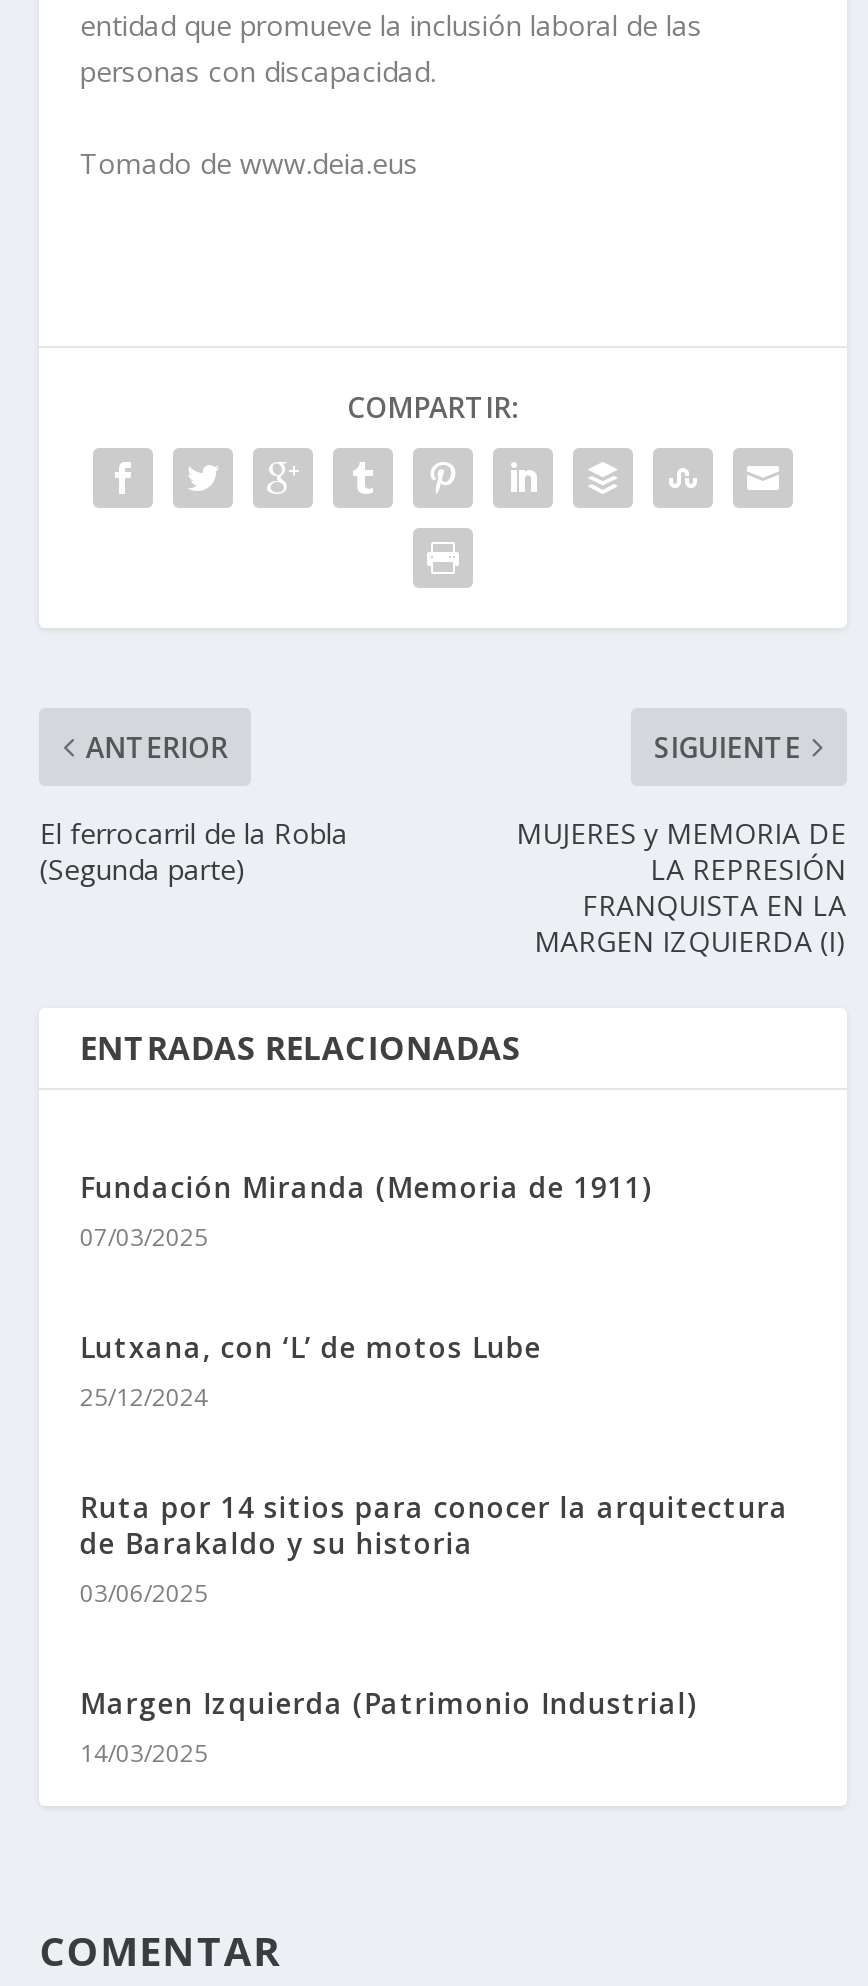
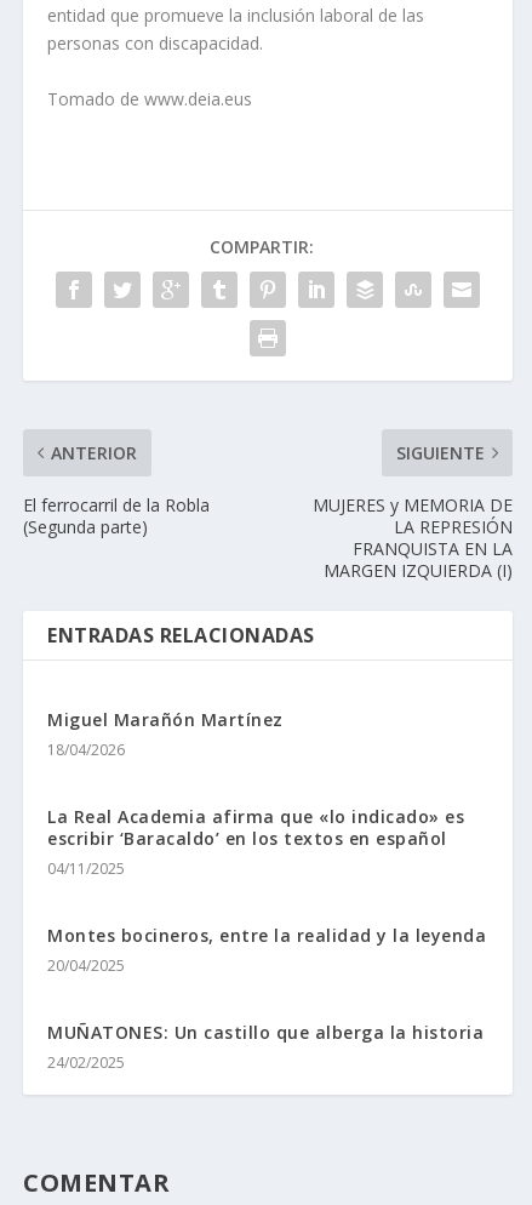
[80,1167,651,1253] Fundación Miranda (Memoria de 1911) | 07/03/2025 -> [48,707,283,760] Miguel Marañón Martínez | 18/04/2026
[80,1327,542,1413] Lutxana, con ‘L’ de motos Lube | 25/12/2024 -> [48,804,465,878] La Real Academia afirma que «lo indicado» es | escribir ‘Baracaldo’ en los textos en español | 04/11/2025
[80,1487,789,1609] Ruta por 14 sitios para conocer la arquitectura | de Barakaldo y su historia | 03/06/2025 -> [48,923,486,975] Montes bocineros, entre la realidad y la leyenda | 20/04/2025
[80,1683,696,1769] Margen Izquierda (Patrimonio Industrial) | 14/03/2025 -> [48,1020,484,1072] MUÑATONES: Un castillo que alberga la historia | 24/02/2025

